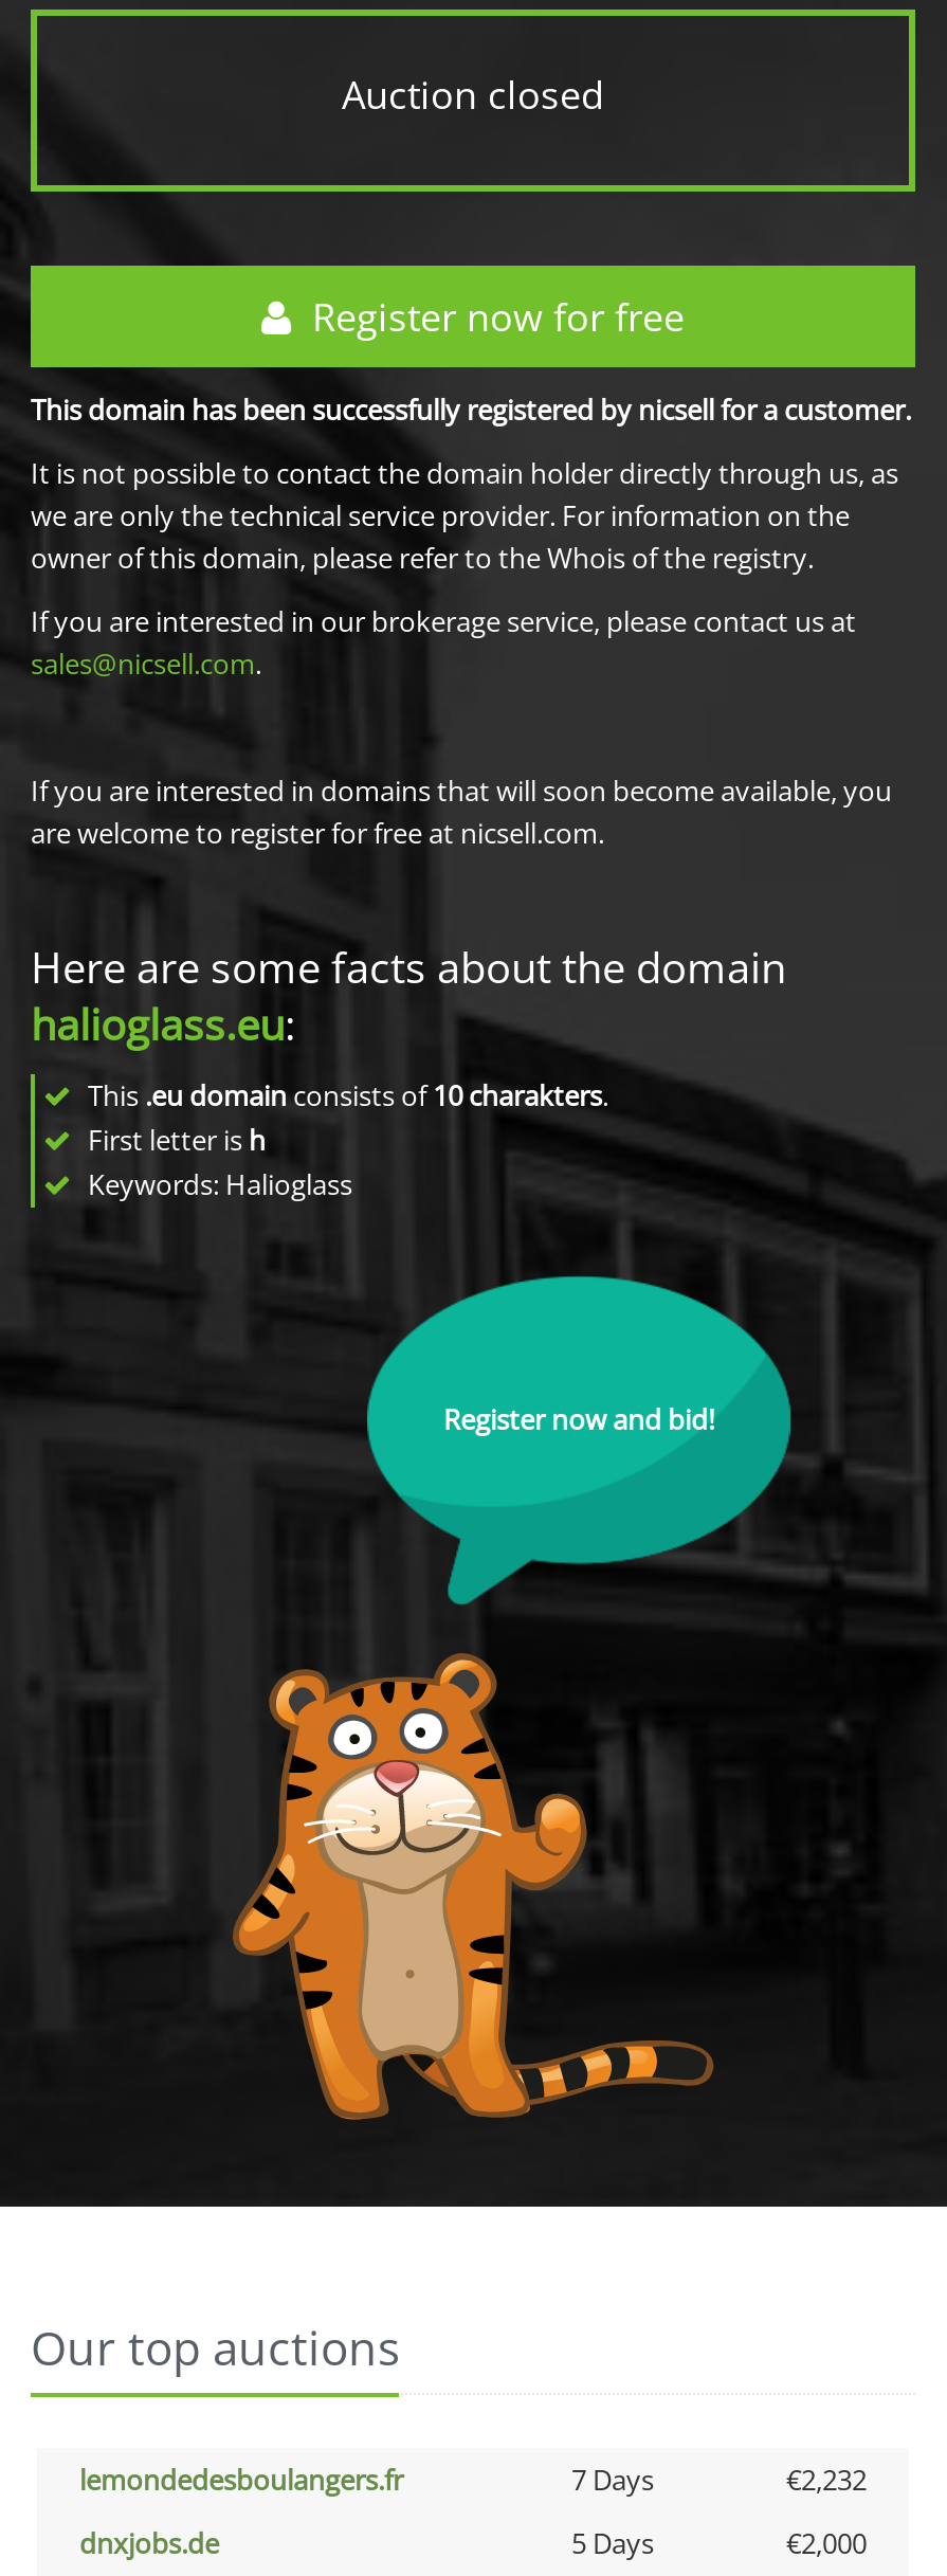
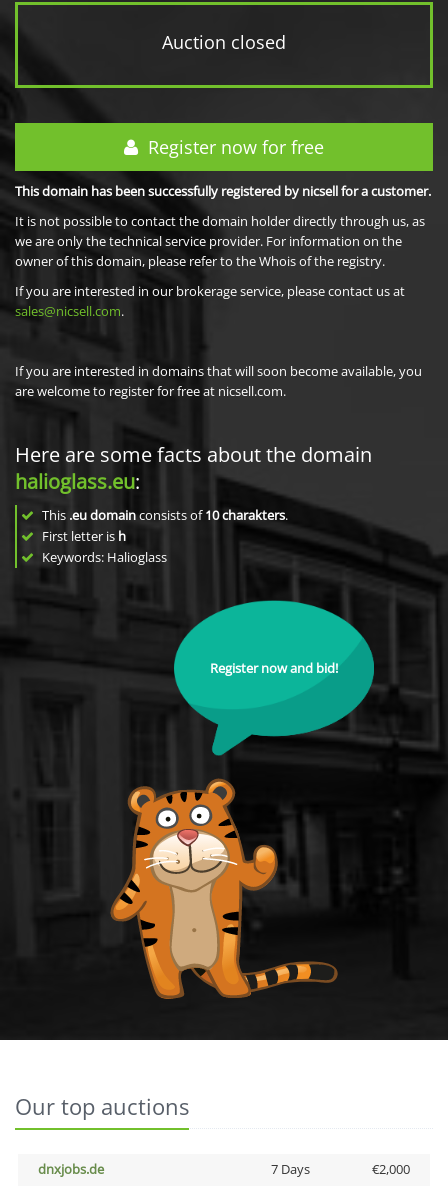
[79,2461,867,2499] lemondedesboulangers.fr | 7 Days | €2,232 -> none
[571,2524,654,2562] 5 Days -> [270,1160,309,1178] 7 Days

